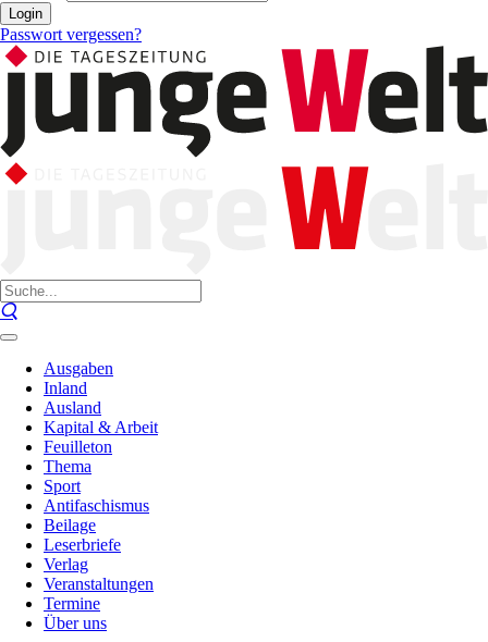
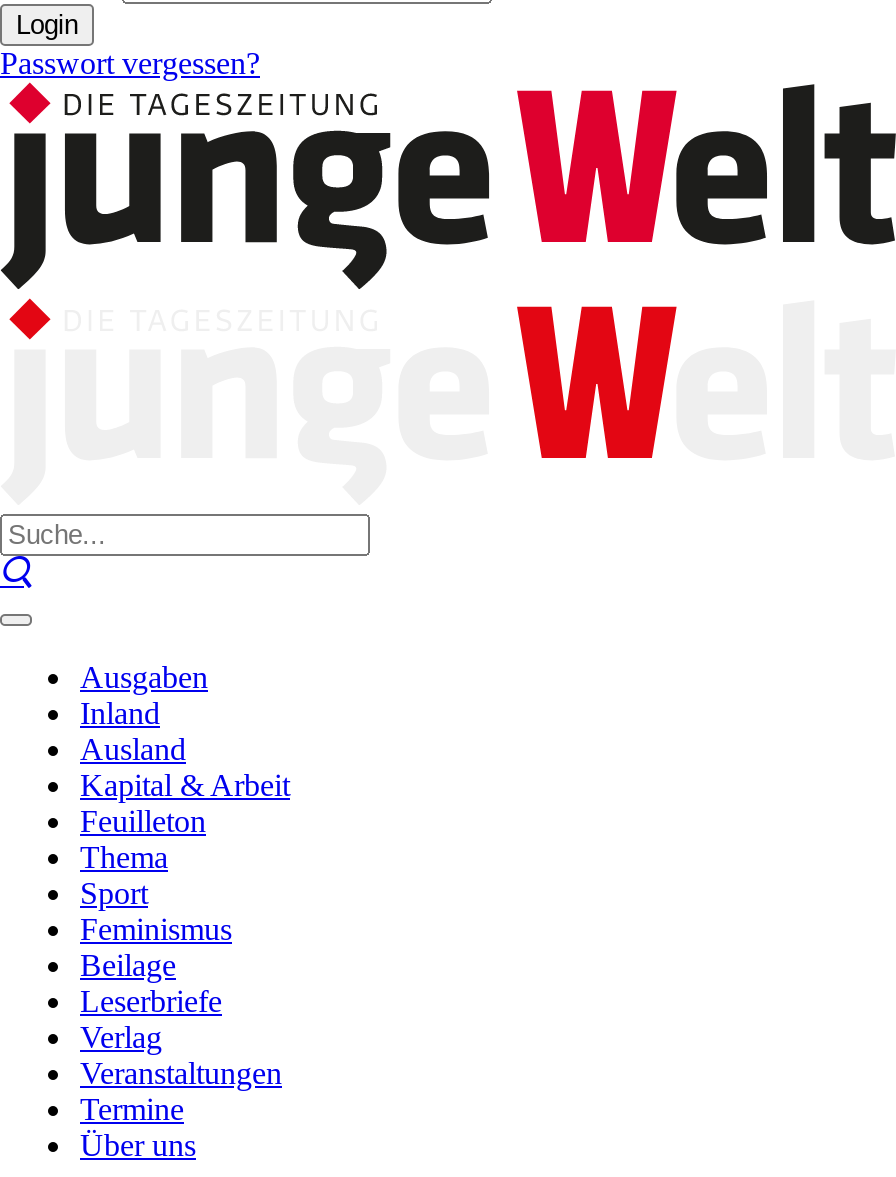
[44,496,149,515] Antifaschismus -> [80,912,232,946] Feminismus

